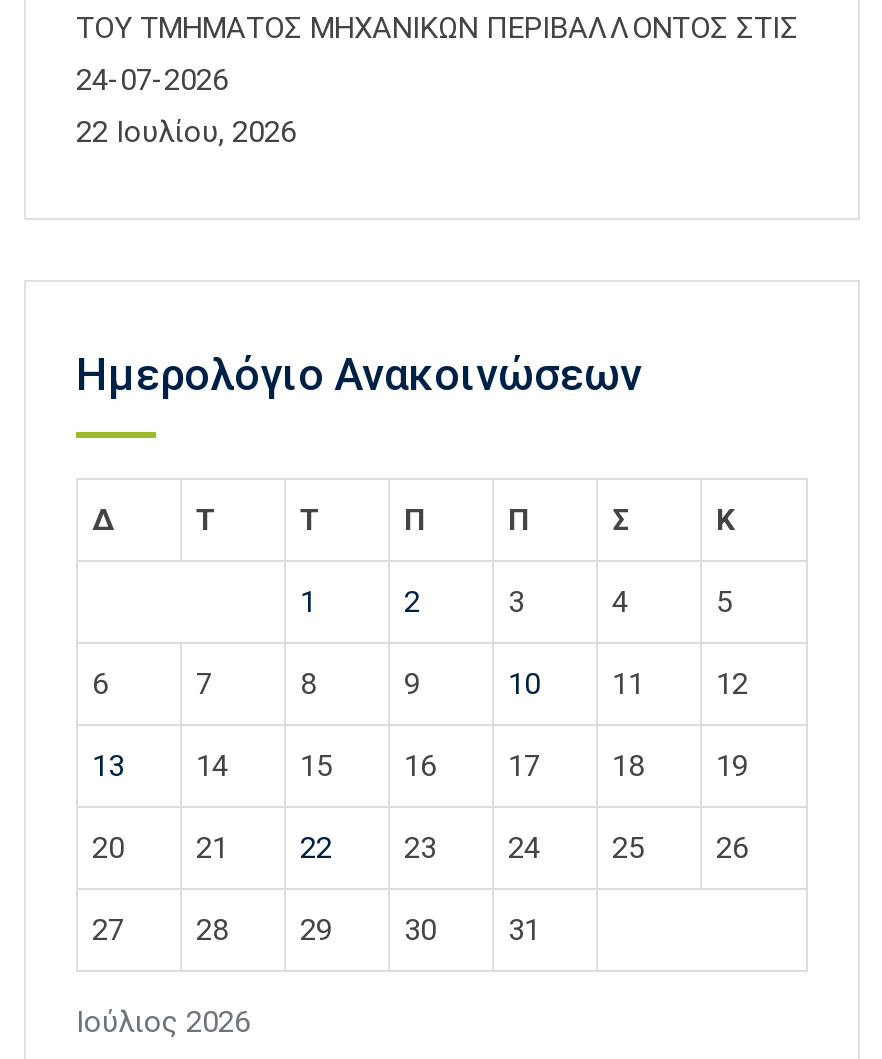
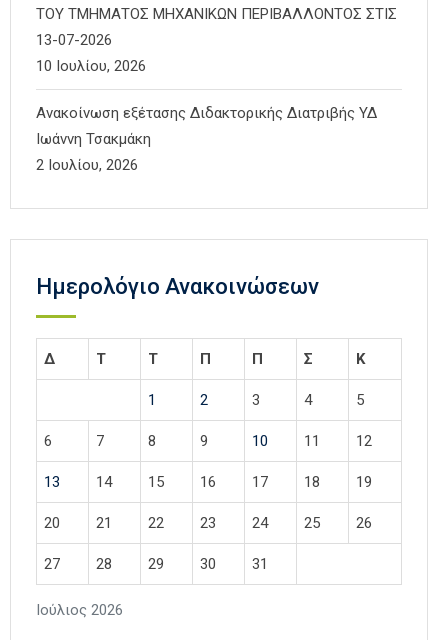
[76,63,296,151] 24-07-2026 | 22 Ιουλίου, 2026 -> [36,31,377,174] 13-07-2026 | 10 Ιουλίου, 2026 | Ανακοίνωση εξέτασης Διδακτορικής Διατριβής ΥΔ | Ιωάννη Τσακμάκη | 2 Ιουλίου, 2026

